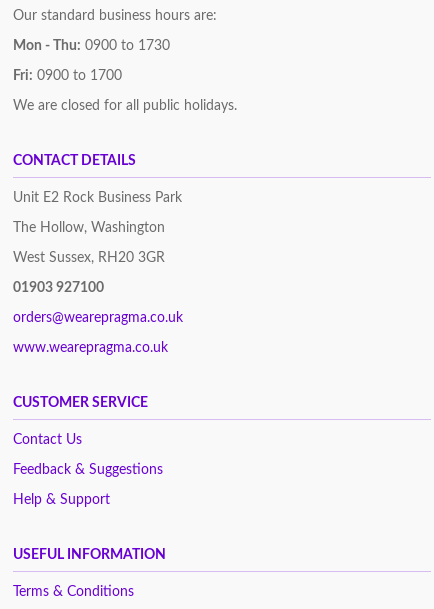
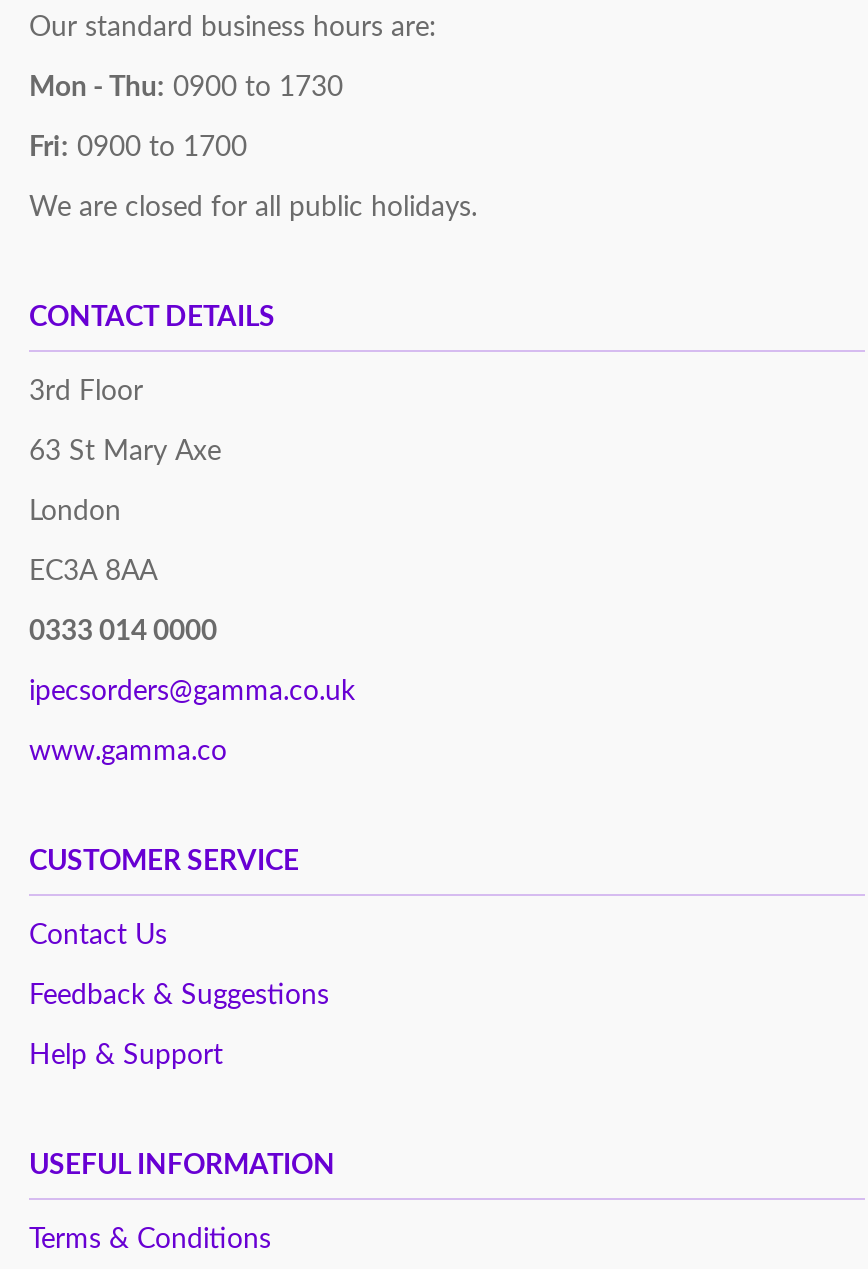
[13,190,183,354] Unit E2 Rock Business Park | The Hollow, Washington | West Sussex, RH20 3GR | 01903 927100 | orders@wearepragma.co.uk | www.wearepragma.co.uk -> [29,377,355,765] 3rd Floor | 63 St Mary Axe | London | EC3A 8AA | 0333 014 0000 | ipecsorders@gamma.co.uk | www.gamma.co

